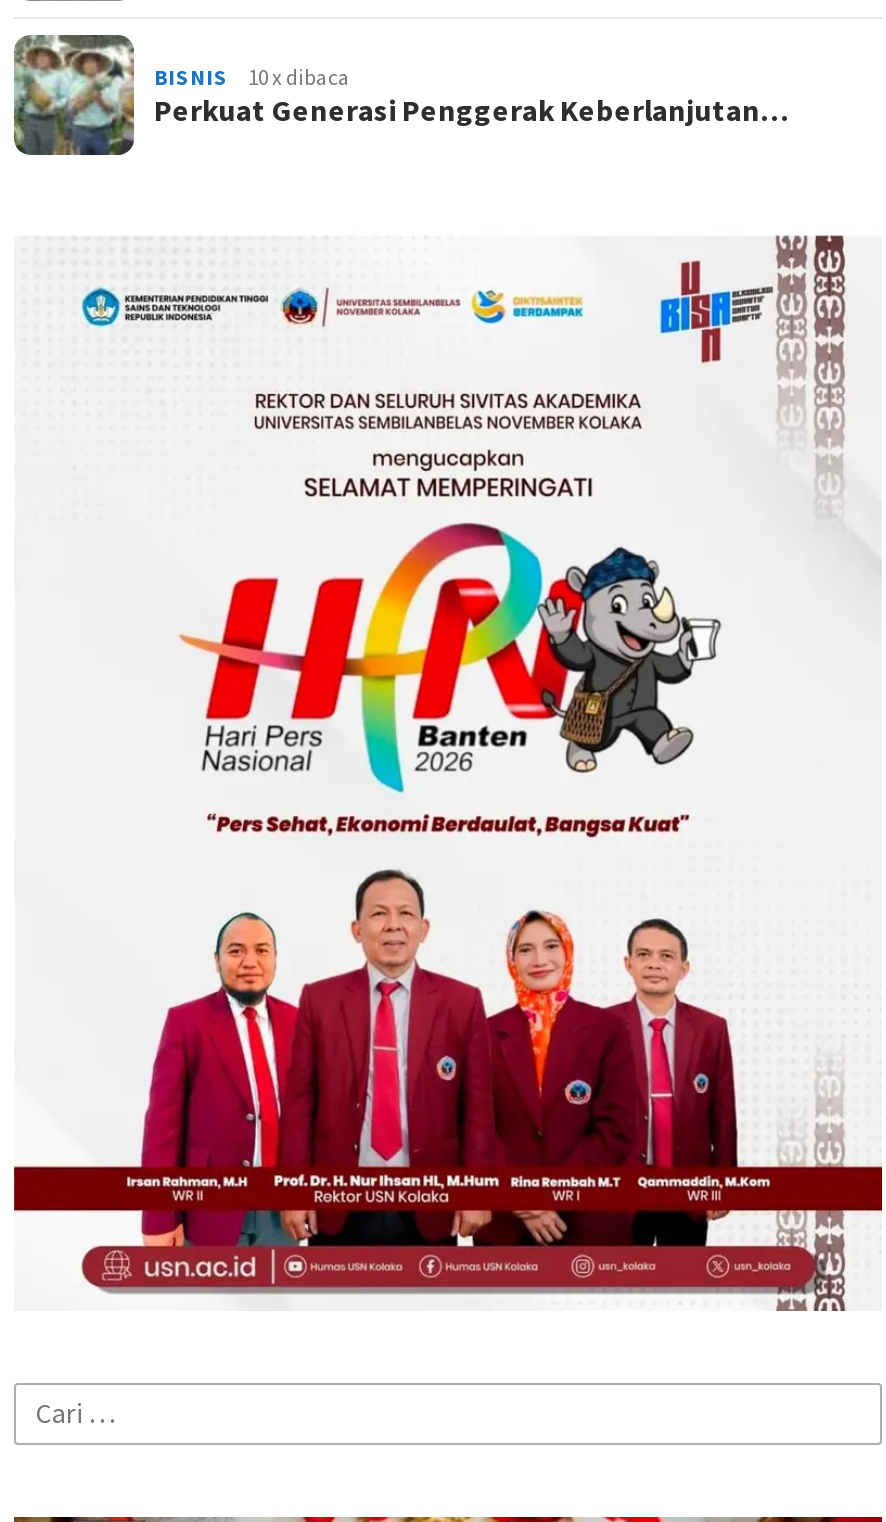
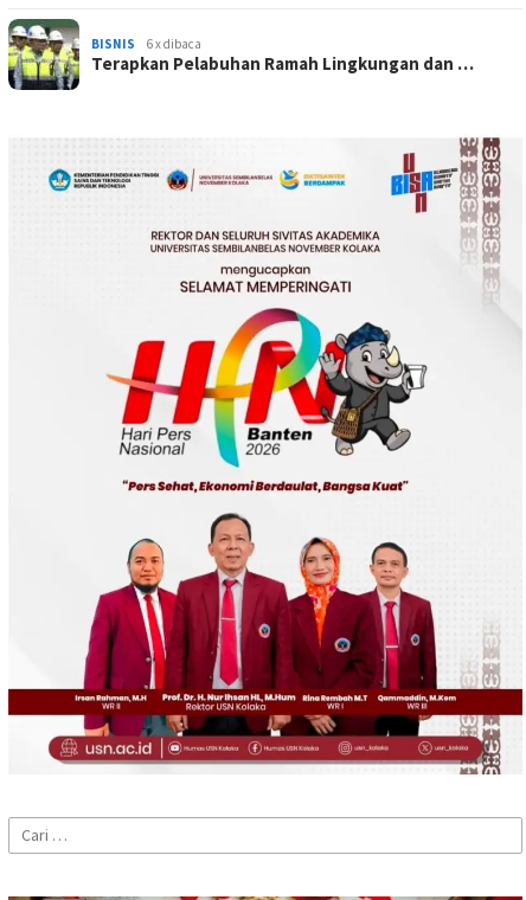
[12,34,788,156] [image] | 10 x dibaca | Perkuat Generasi Penggerak Keberlanjutan… -> [8,19,474,91] [image] | 6 x dibaca | Terapkan Pelabuhan Ramah Lingkungan dan …

